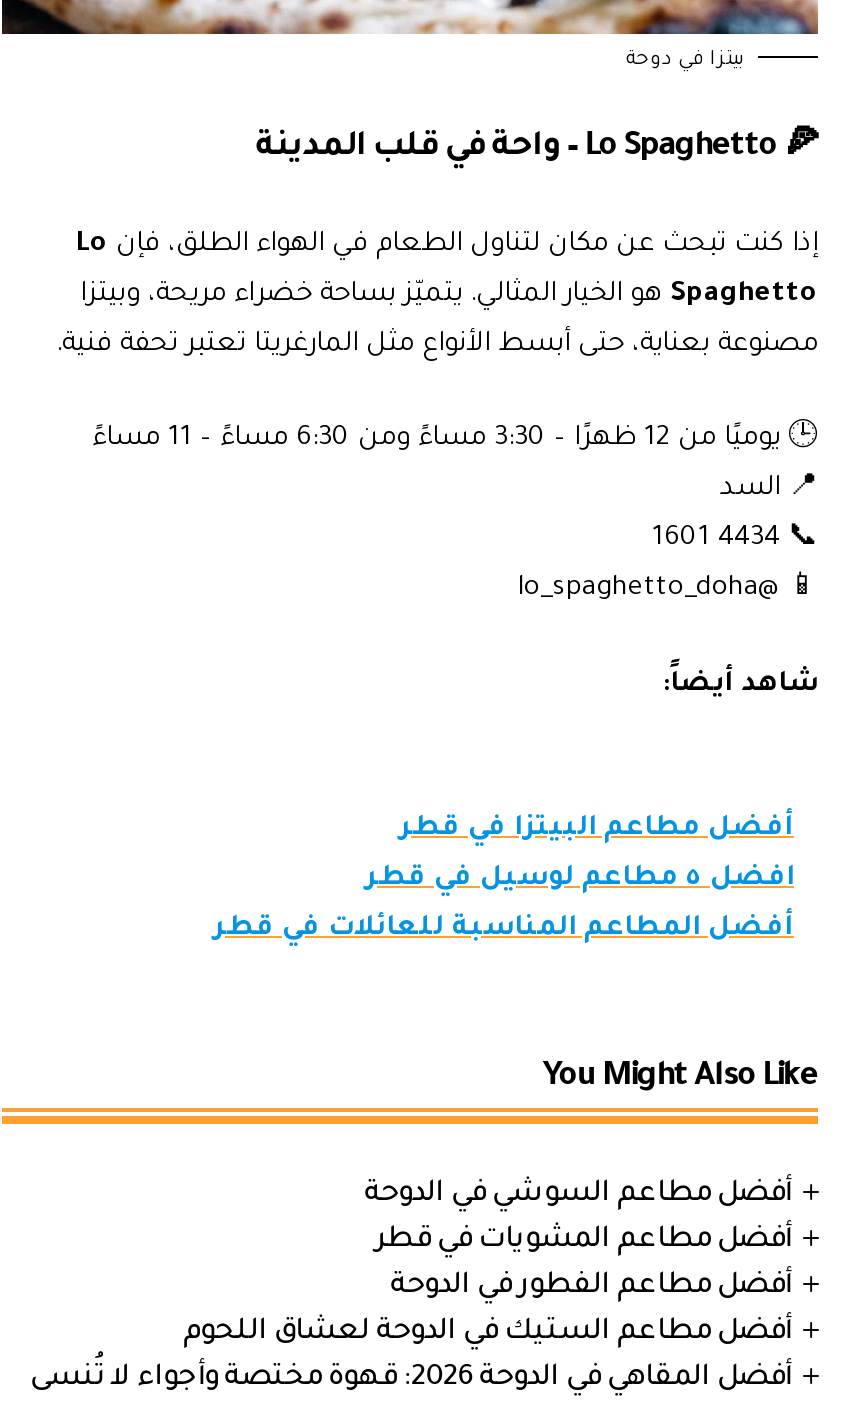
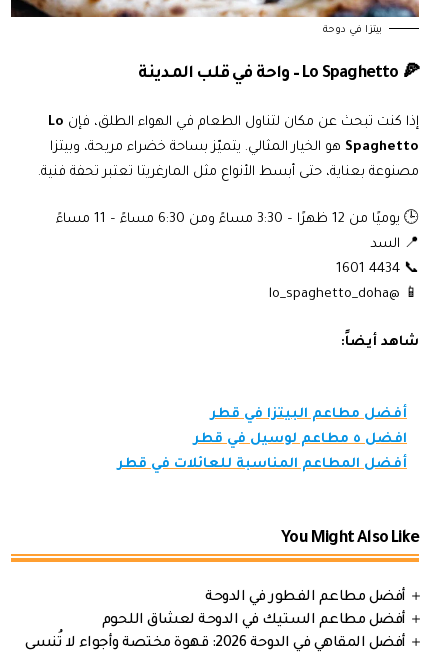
[364,1179,791,1257] أفضل مطاعم السوشي في الدوحة | أفضل مطاعم المشويات في قطر -> none

